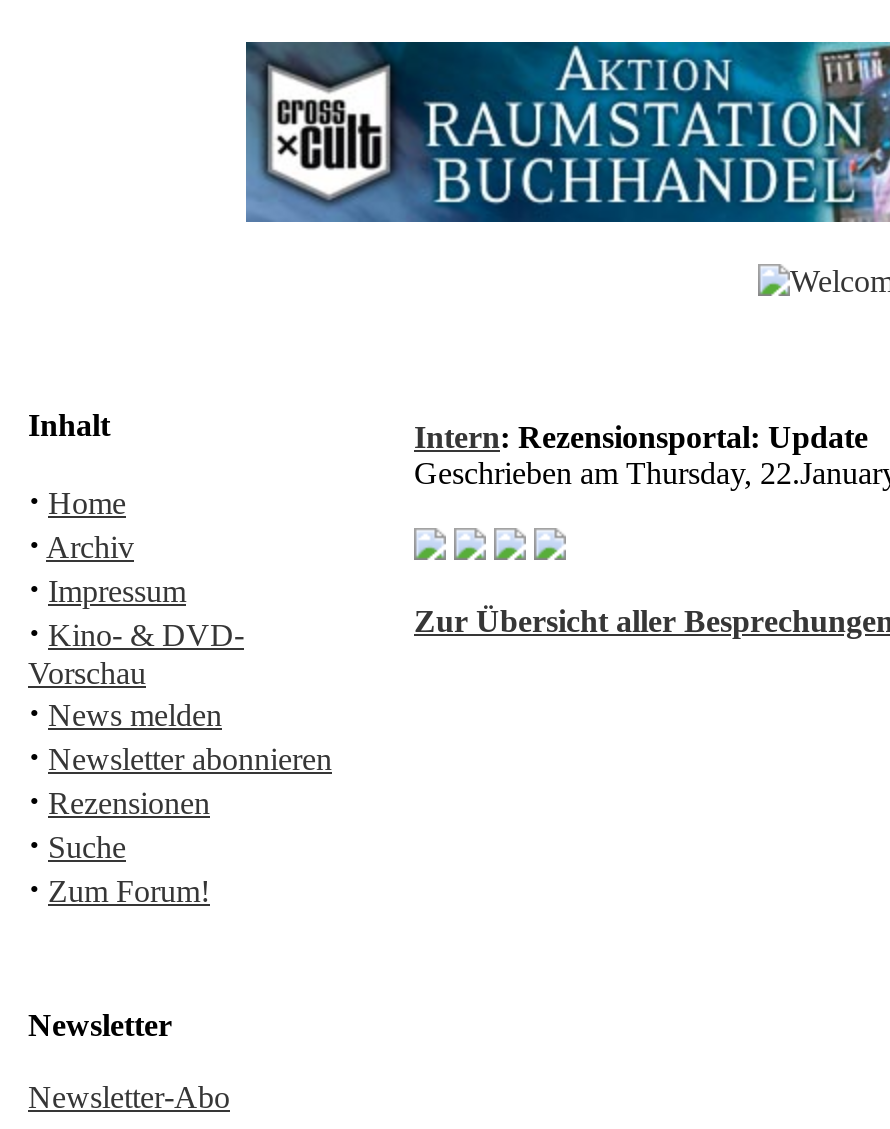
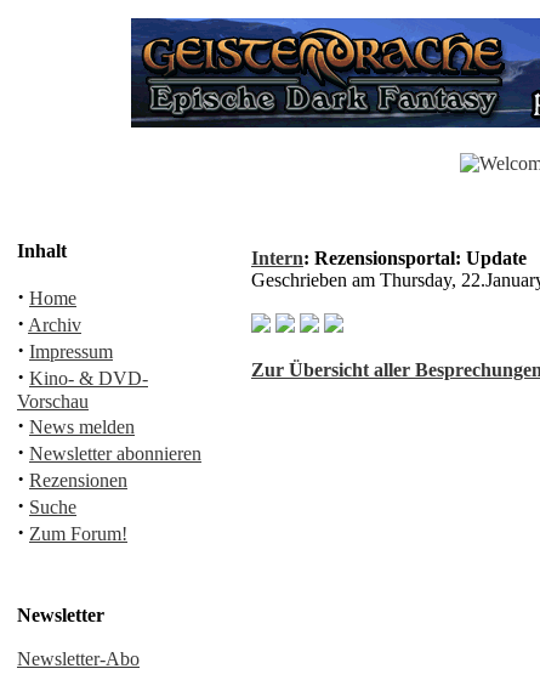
[216,40,884,224] [image] -> [130,17,536,129] [image]

